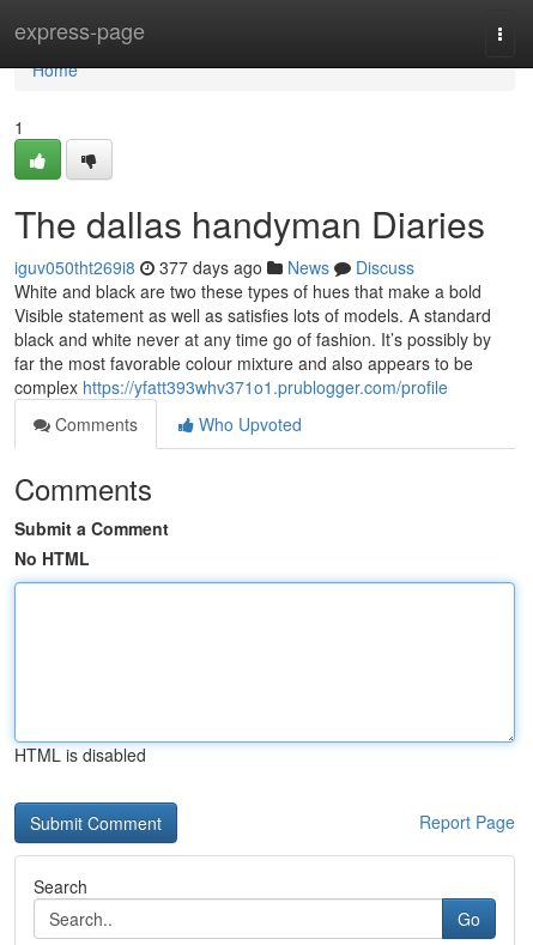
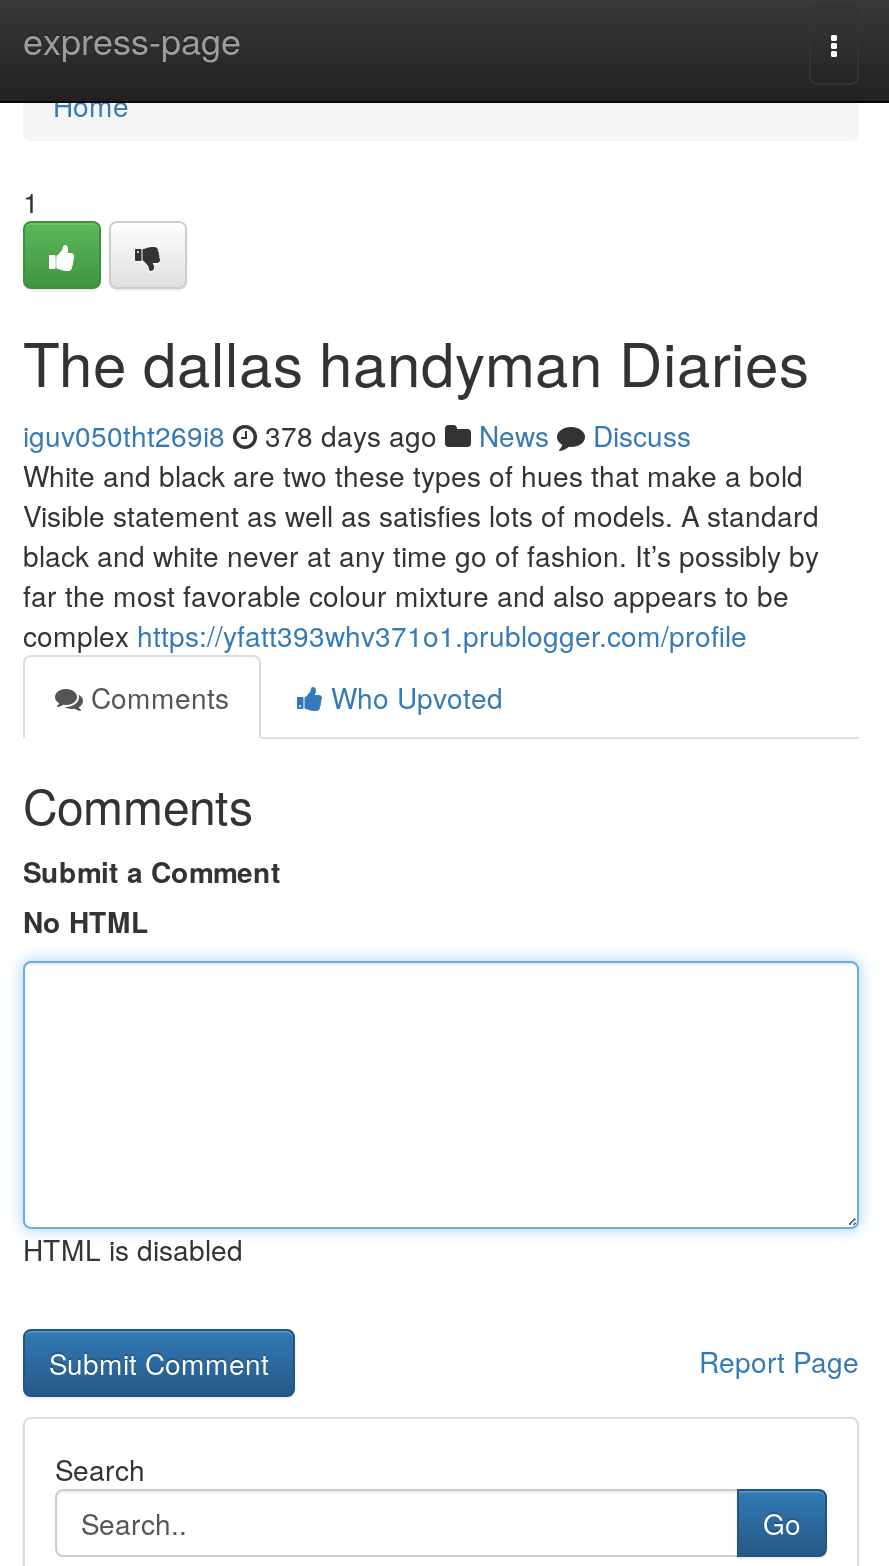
[14,255,414,279] iguv050tht269i8 377 days ago News Discuss -> [23,415,691,455] iguv050tht269i8 378 days ago News Discuss

